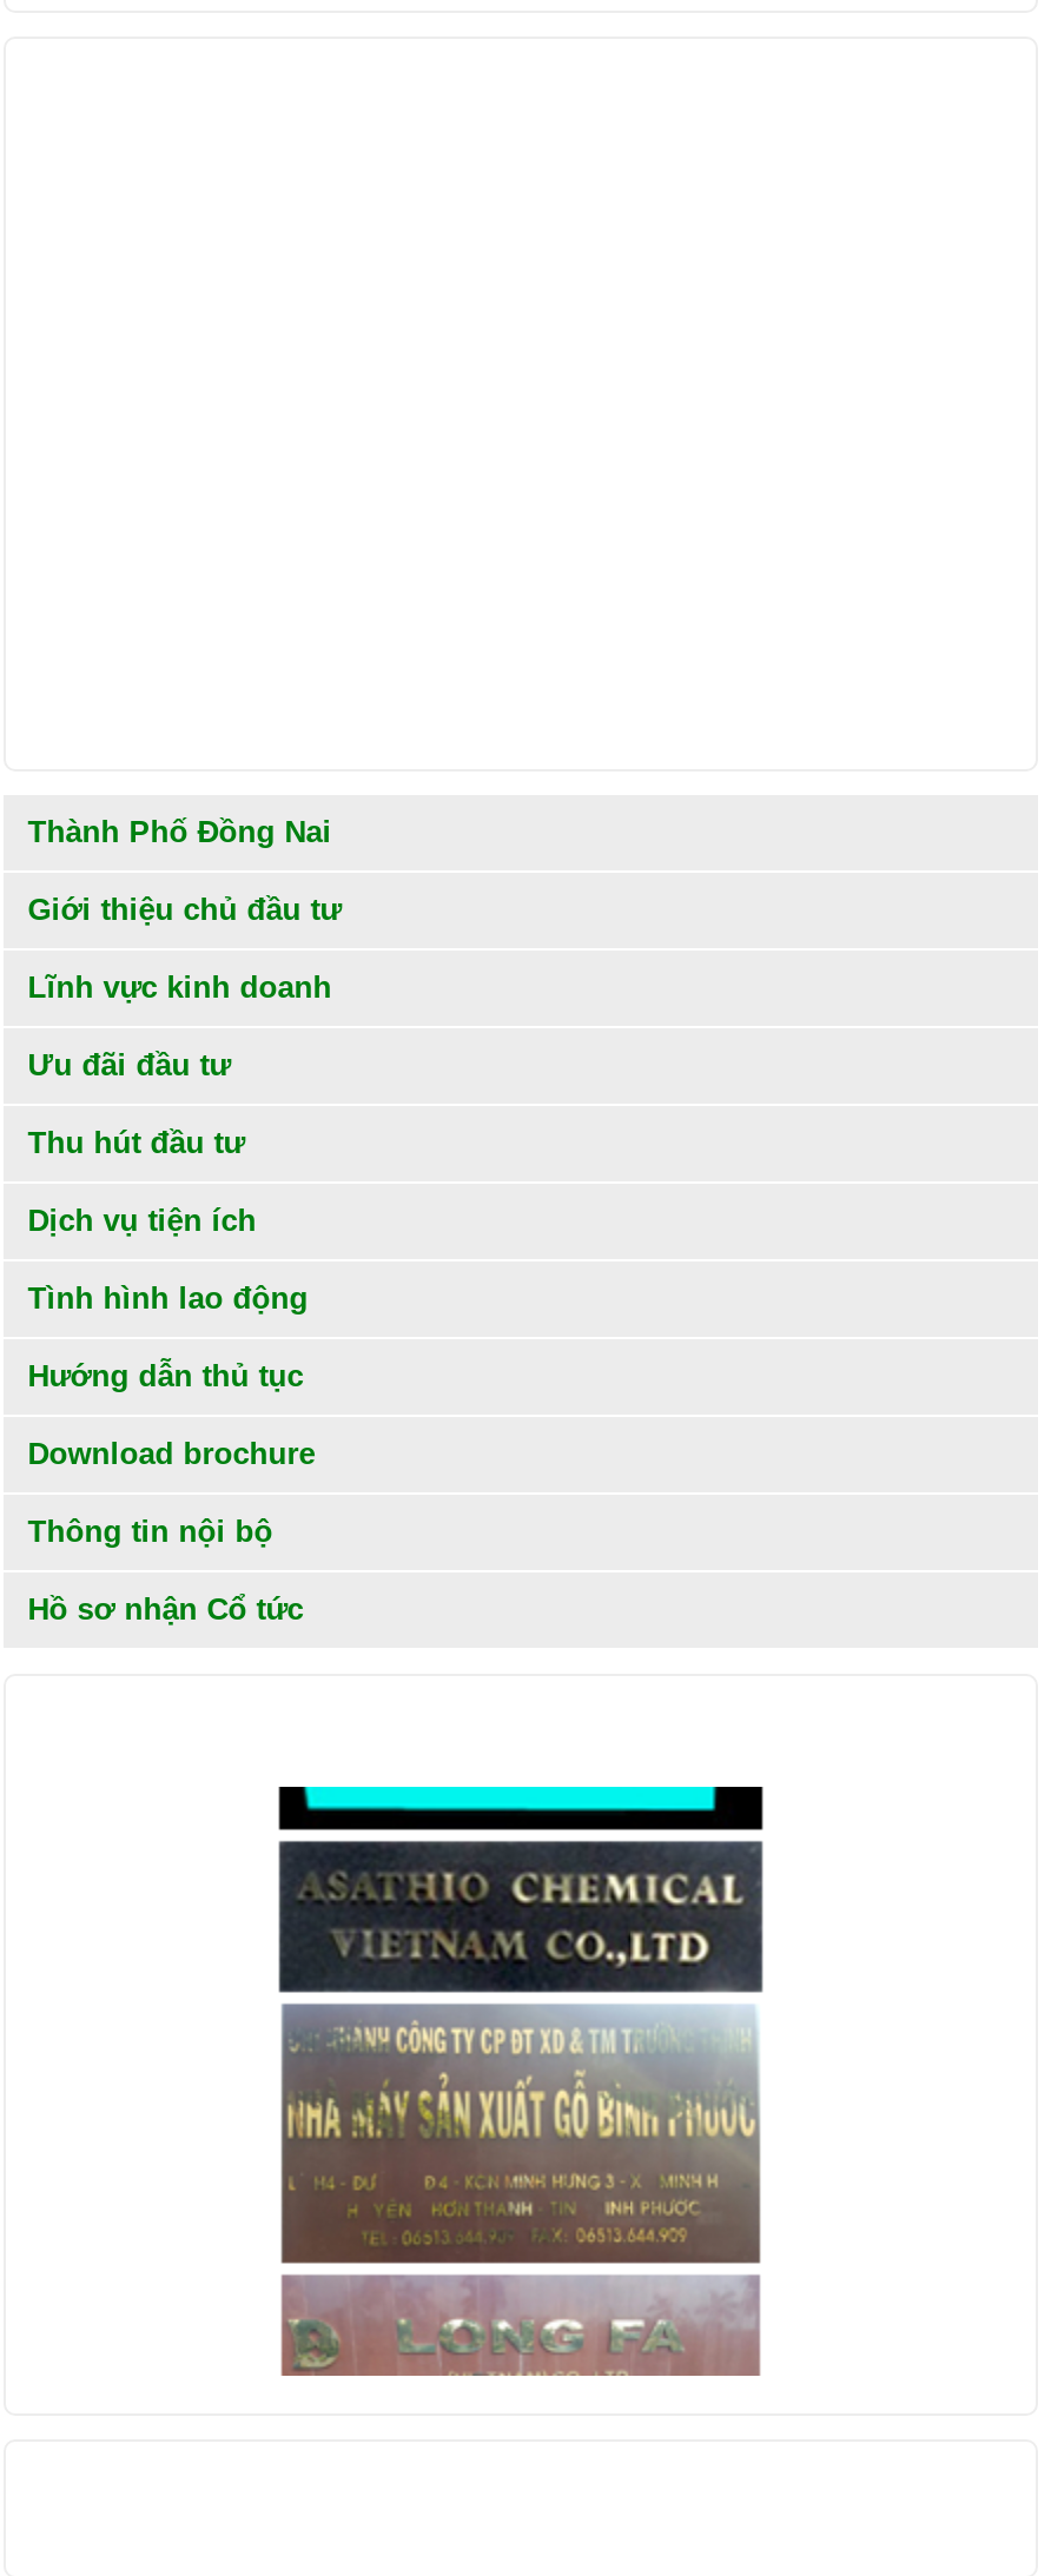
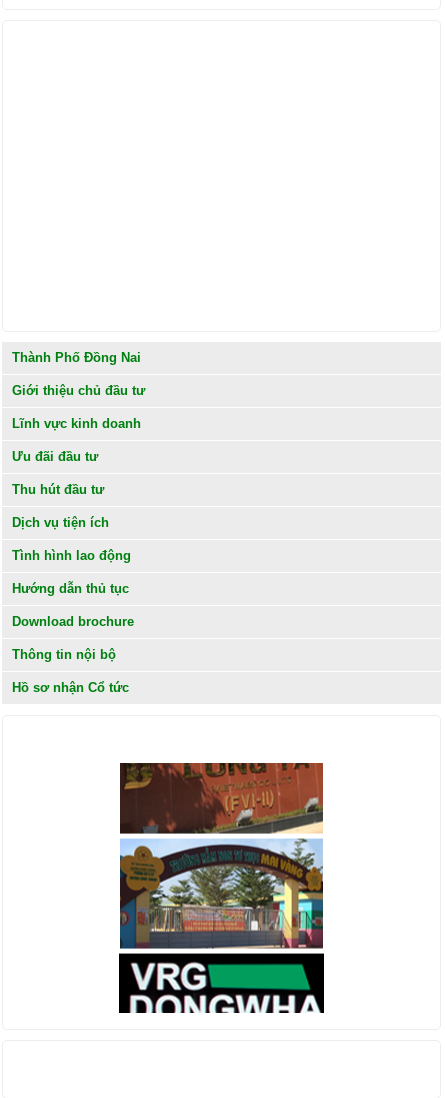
[277,1784,765,2378] [image] -> [118,762,325,1014] [image]

